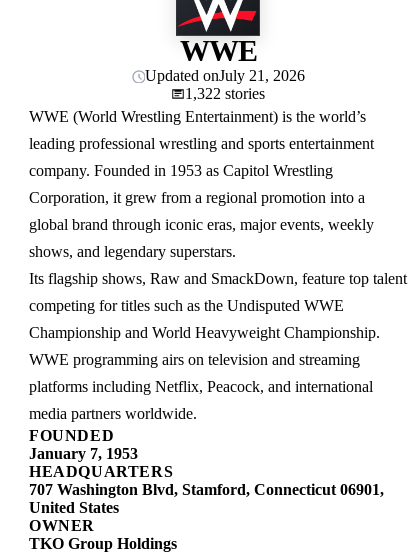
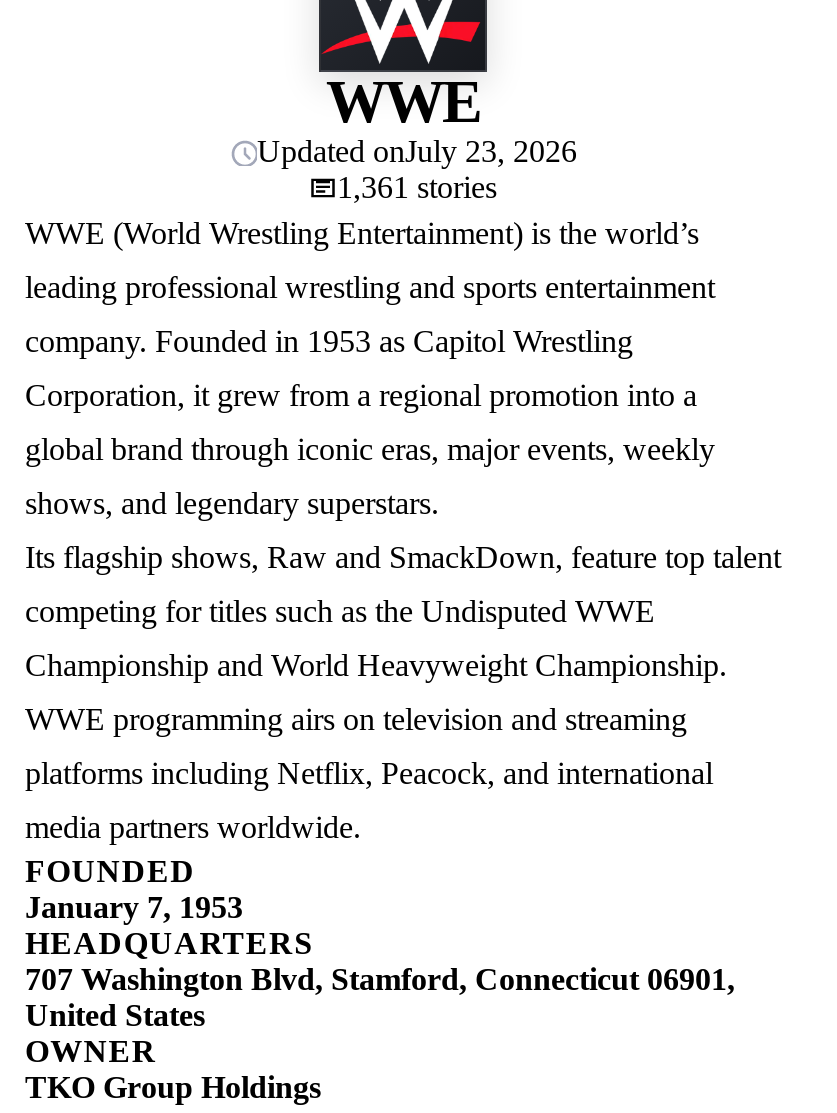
[145,67,305,84] Updated onJuly 21, 2026 -> [257,134,577,168] Updated onJuly 23, 2026
[185,85,265,102] 1,322 stories -> [337,170,497,204] 1,361 stories

